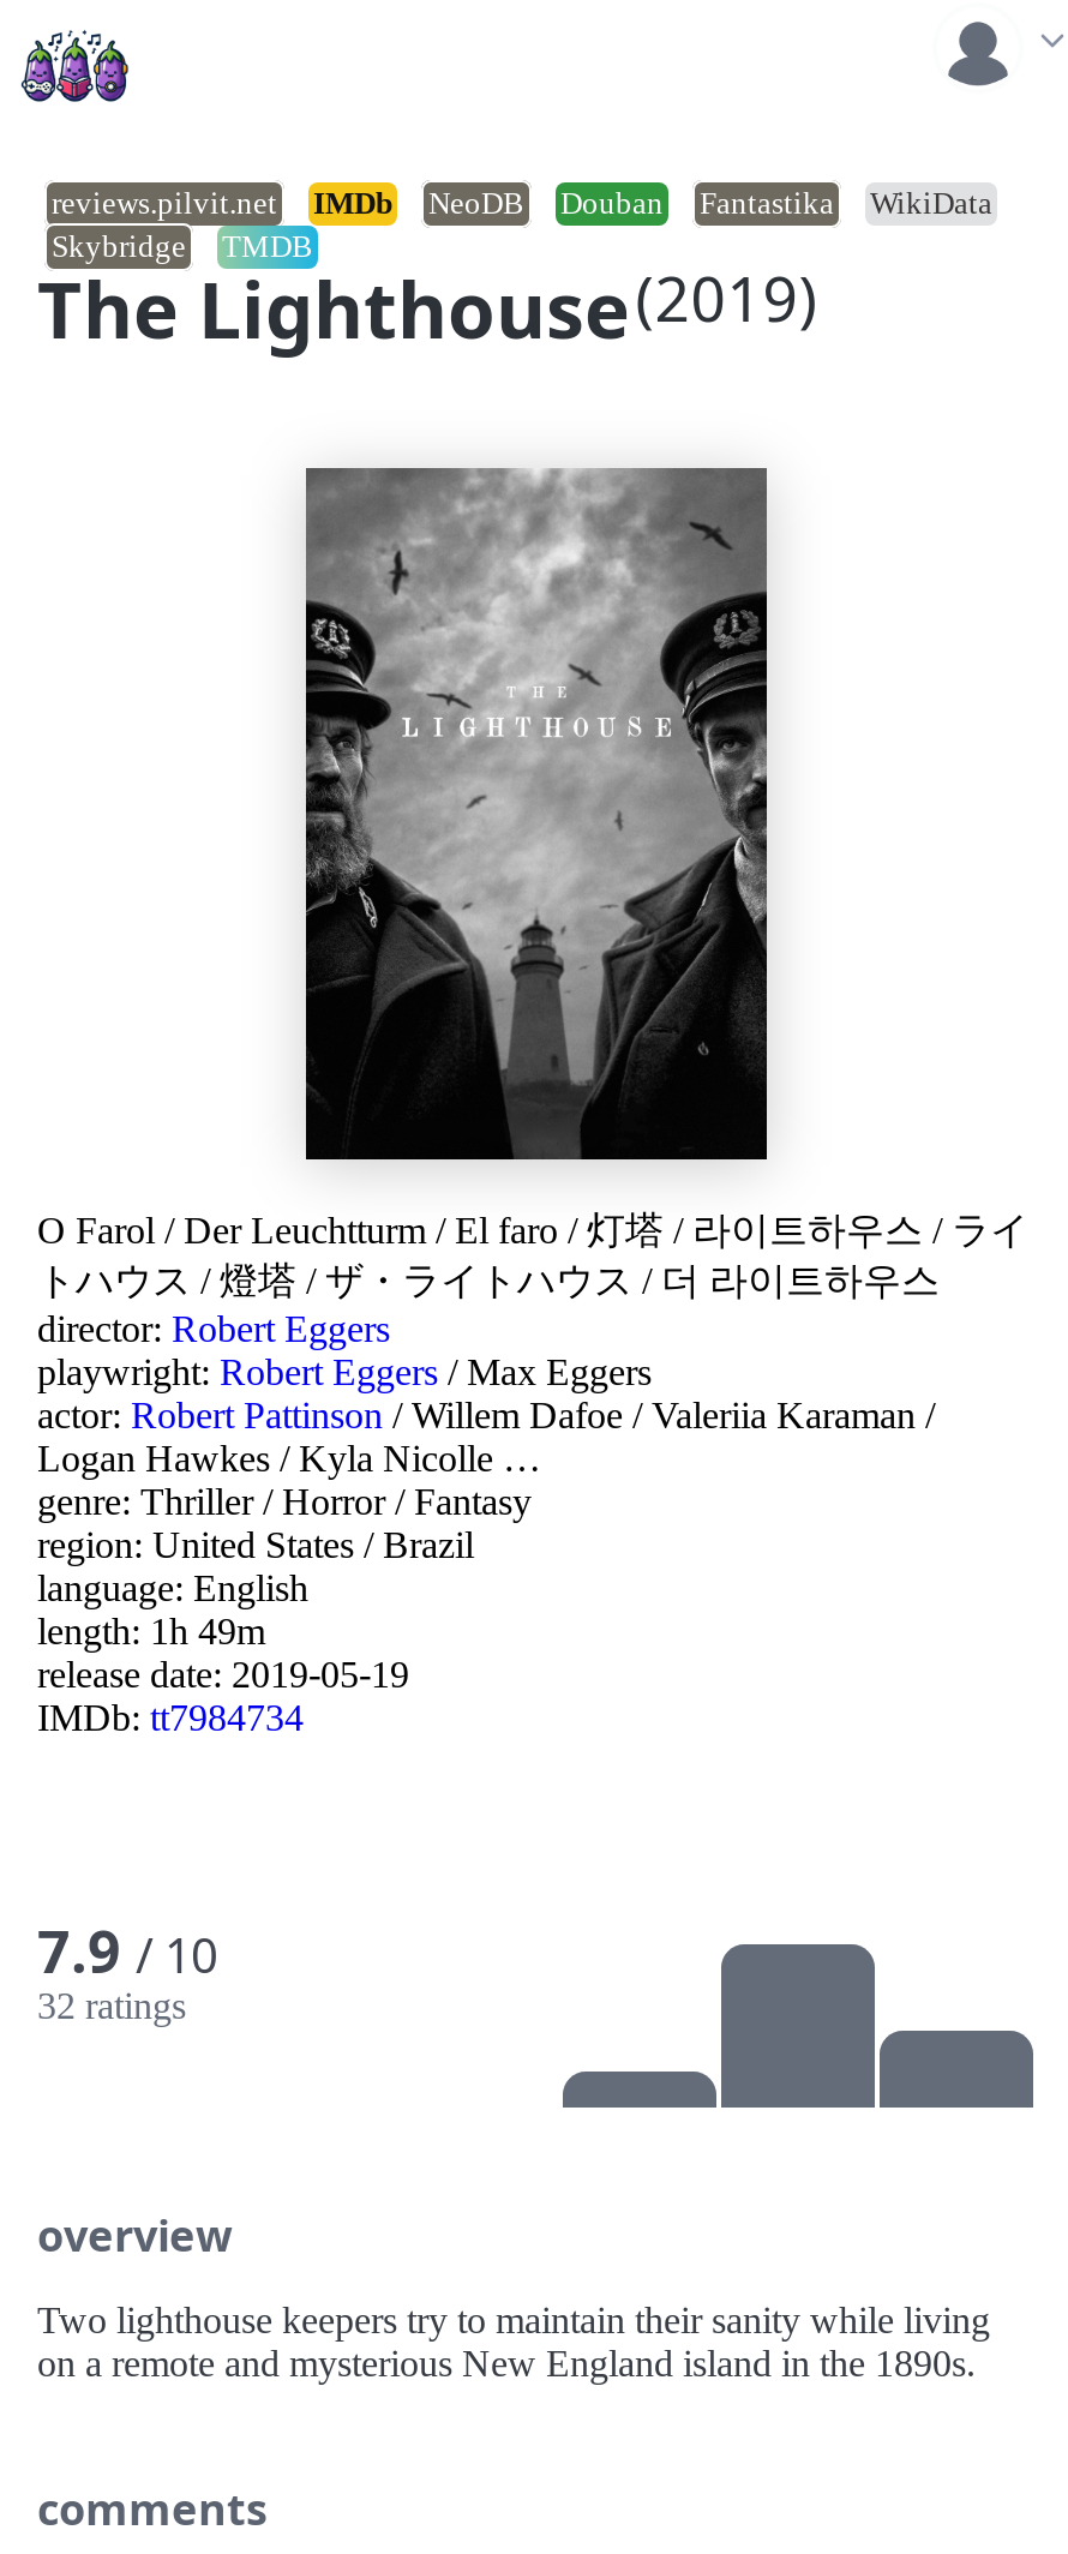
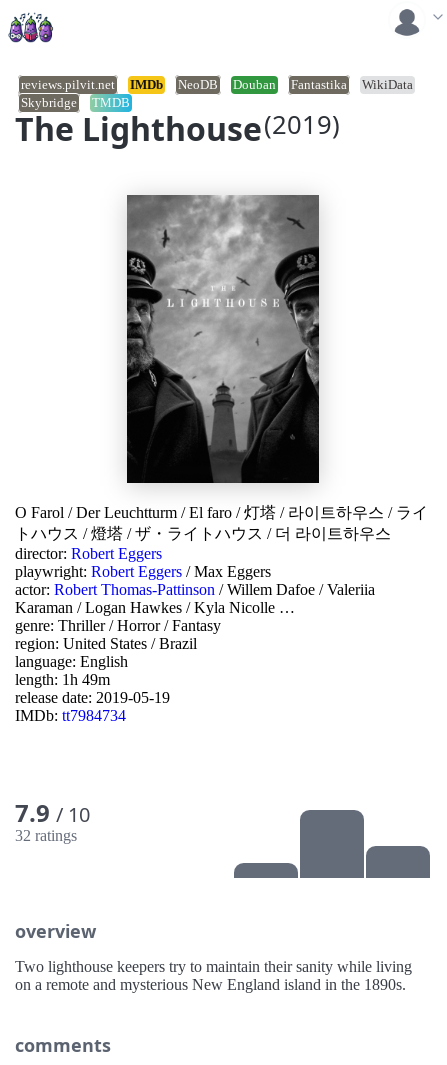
[37,1395,935,1479] actor: Robert Pattinson/ Willem Dafoe / Valeriia Karaman / | Logan Hawkes / Kyla Nicolle … -> [15,581,375,616] actor: Robert Thomas-Pattinson / Willem Dafoe / Valeriia | Karaman / Logan Hawkes / Kyla Nicolle …

